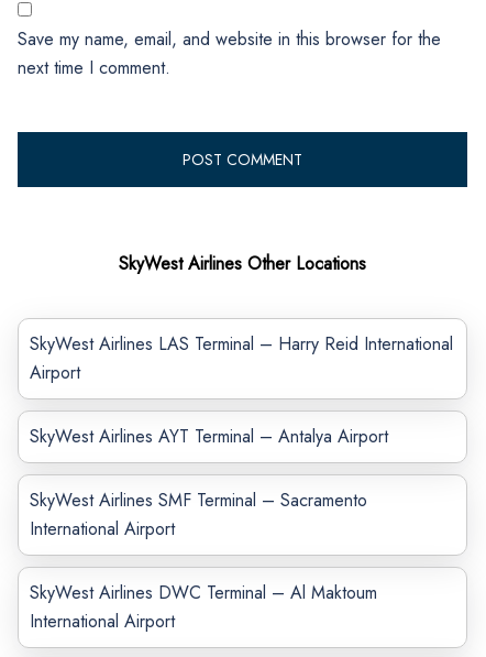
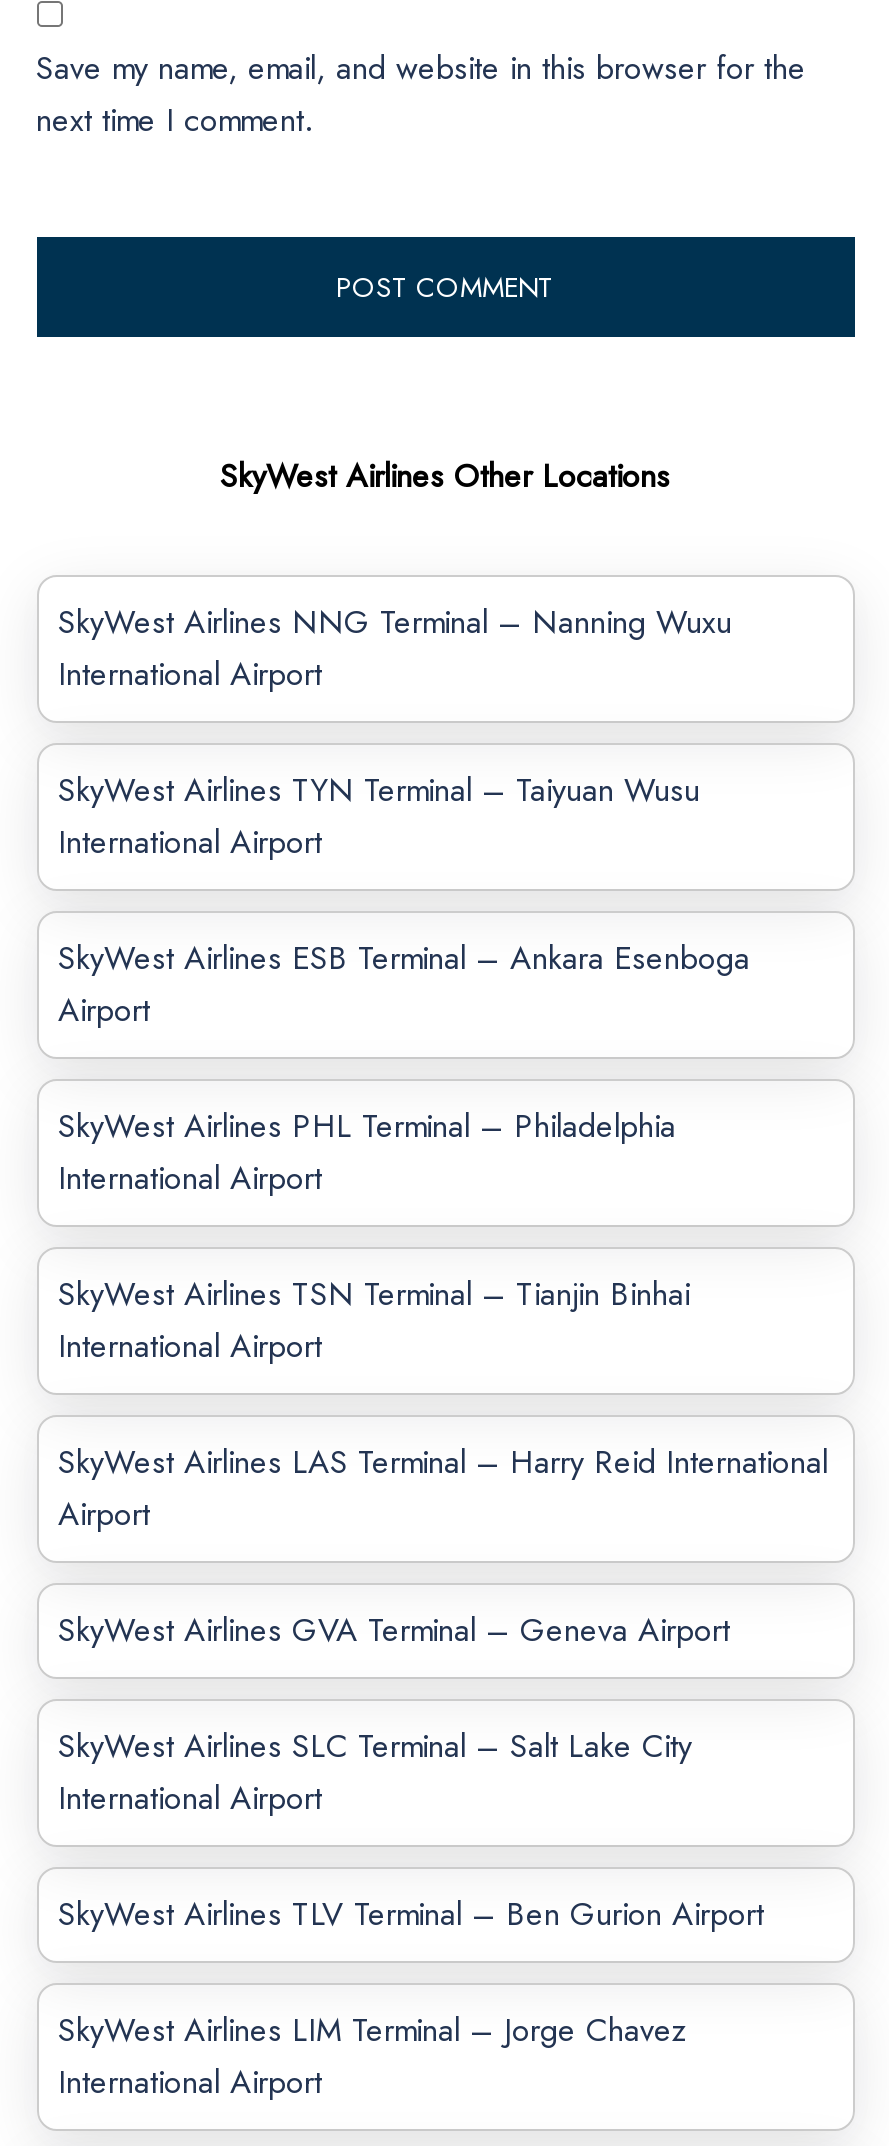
none -> [58,600,750,1370] SkyWest Airlines NNG Terminal – Nanning Wuxu | International Airport | SkyWest Airlines TYN Terminal – Taiyuan Wusu | International Airport | SkyWest Airlines ESB Terminal – Ankara Esenboga | Airport | SkyWest Airlines PHL Terminal – Philadelphia | International Airport | SkyWest Airlines TSN Terminal – Tianjin Binhai | International Airport
[29,424,388,449] SkyWest Airlines AYT Terminal – Antalya Airport -> [58,1608,730,1654] SkyWest Airlines GVA Terminal – Geneva Airport
[29,488,367,513] SkyWest Airlines SMF Terminal – Sacramento -> [58,1724,692,1770] SkyWest Airlines SLC Terminal – Salt Lake City
[29,580,377,606] SkyWest Airlines DWC Terminal – Al Maktoum -> [58,1892,764,2054] SkyWest Airlines TLV Terminal – Ben Gurion Airport | SkyWest Airlines LIM Terminal – Jorge Chavez

